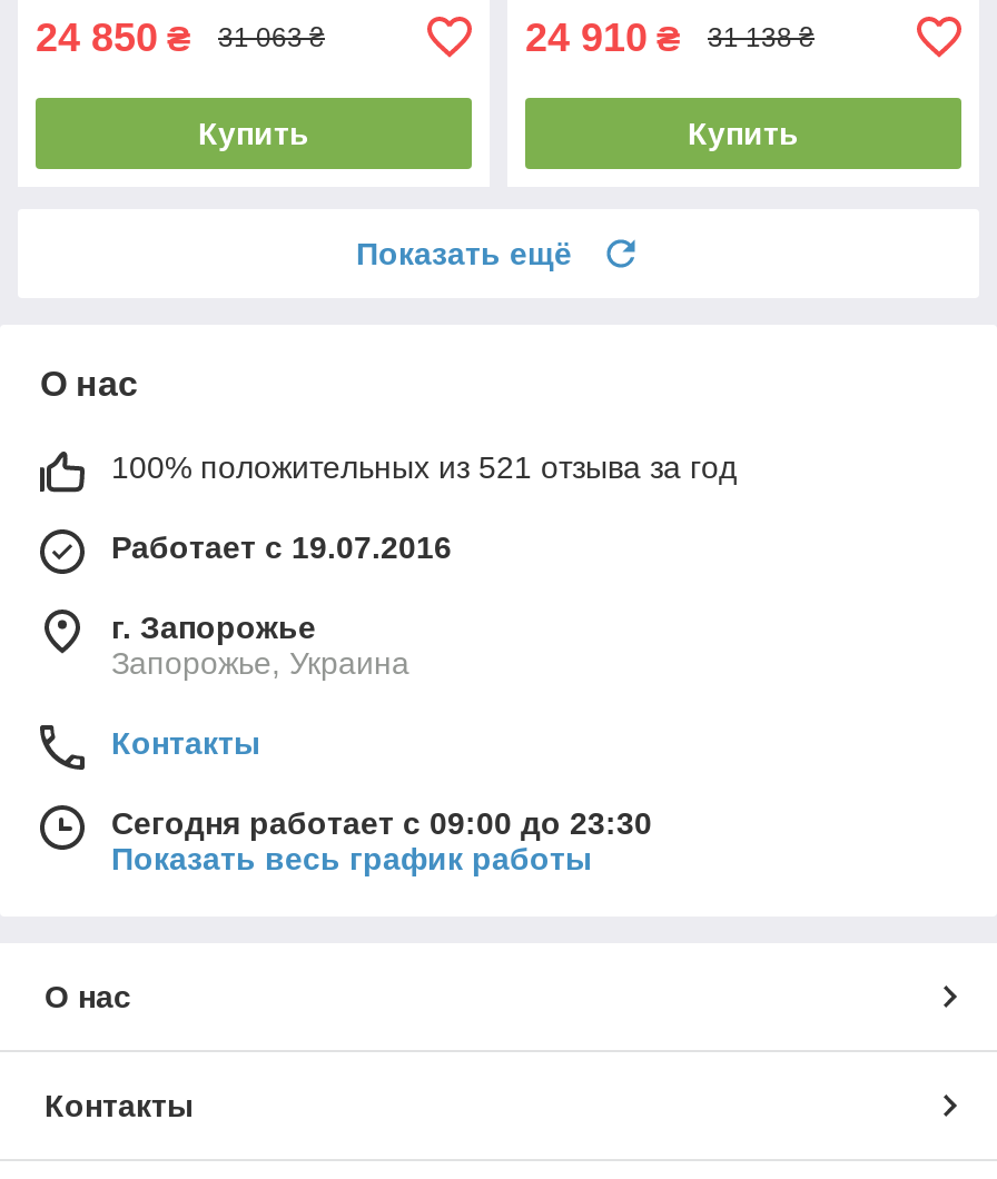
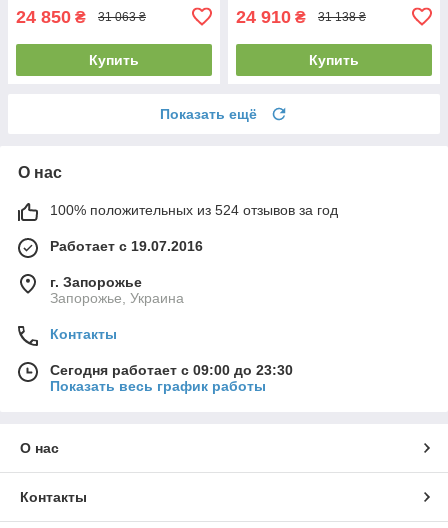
[111,448,737,484] 100% положительных из 521 отзыва за год -> [50,202,338,218] 100% положительных из 524 отзывов за год

